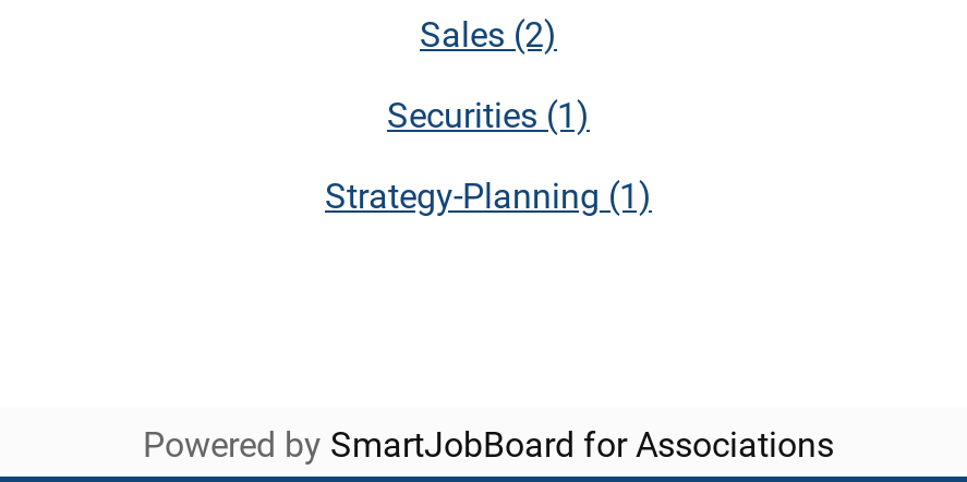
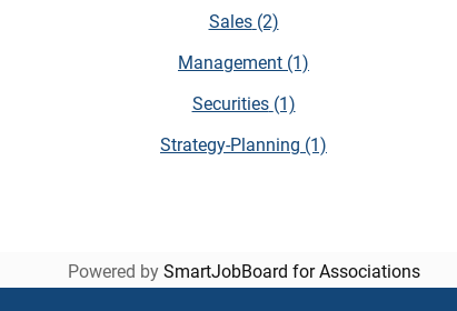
none -> [178,52,309,73] Management (1)

